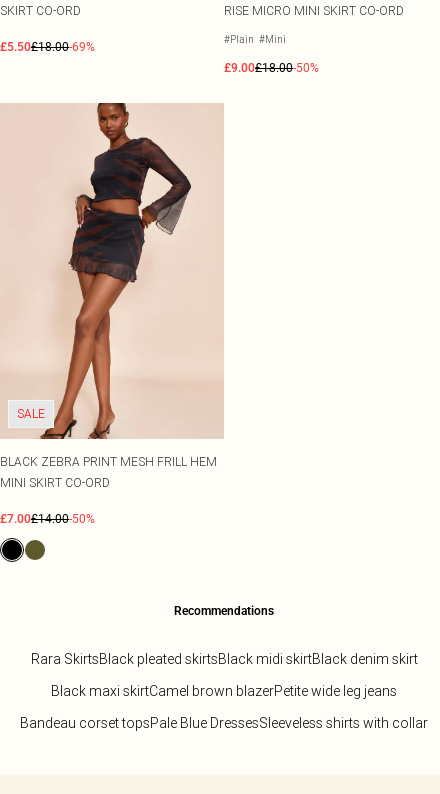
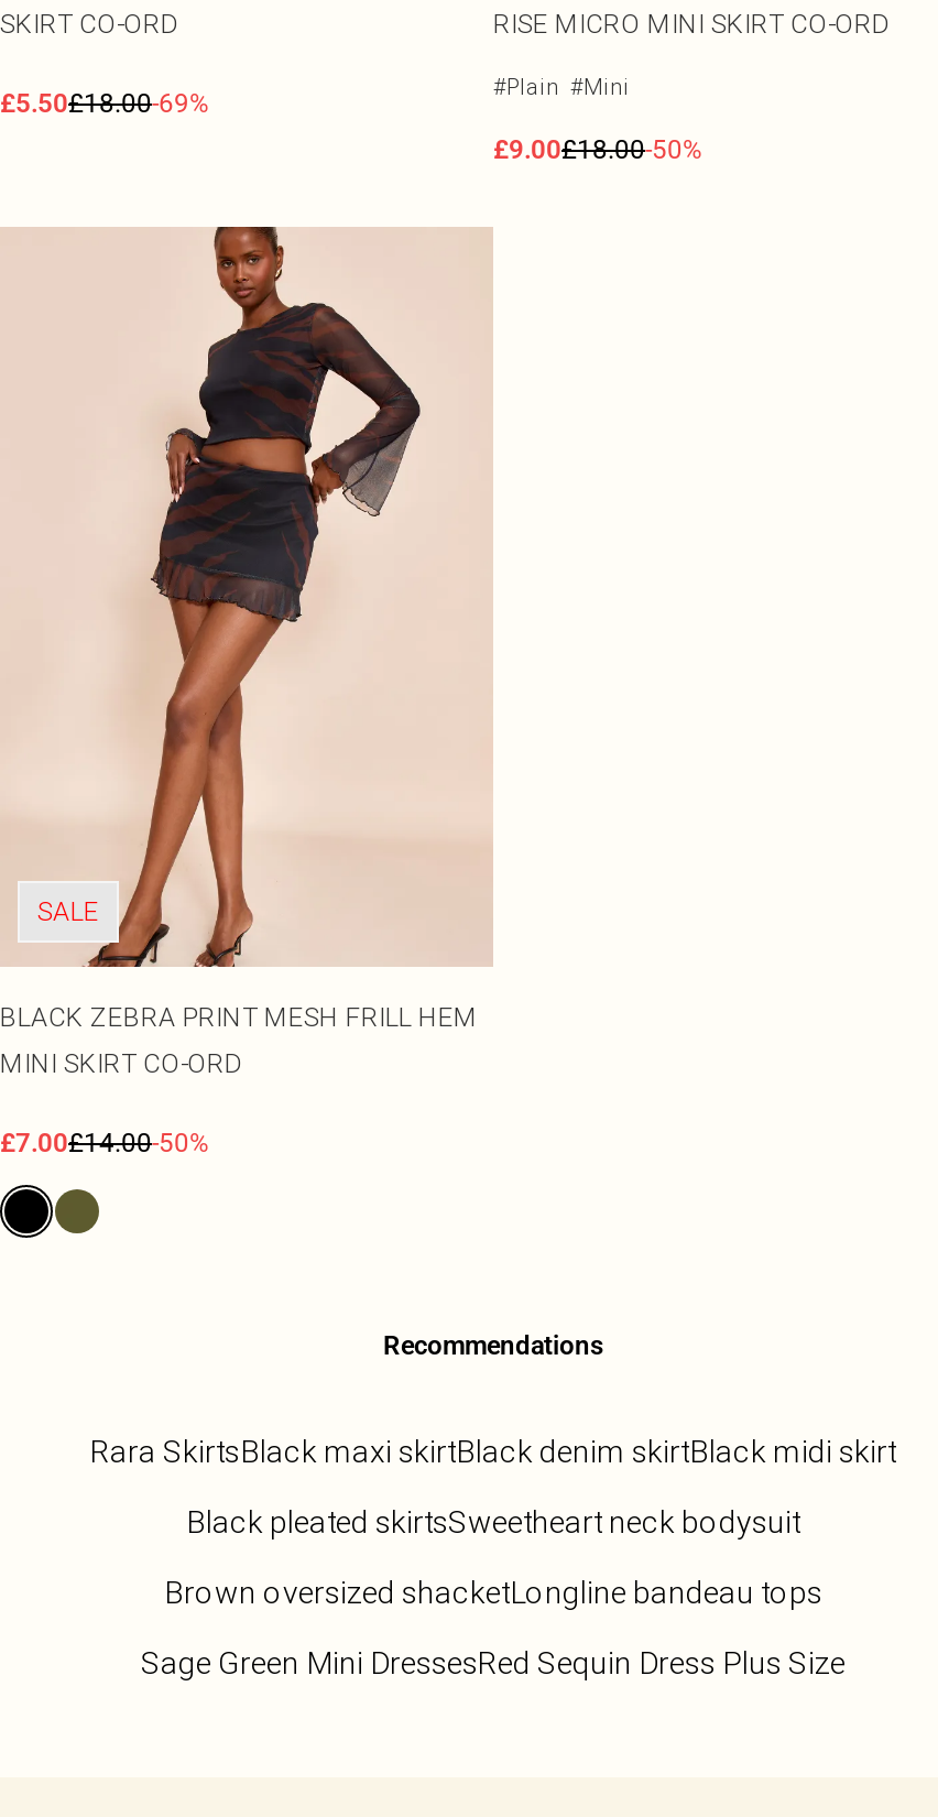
[20,650,428,732] Rara SkirtsBlack pleated skirtsBlack midi skirtBlack denim skirt | Black maxi skirtCamel brown blazerPetite wide leg jeans | Bandeau corset topsPale Blue DressesSleeveless shirts with collar -> [90,1432,896,1683] Rara SkirtsBlack maxi skirtBlack denim skirtBlack midi skirt | Black pleated skirtsSweetheart neck bodysuit | Brown oversized shacketLongline bandeau tops | Sage Green Mini DressesRed Sequin Dress Plus Size

